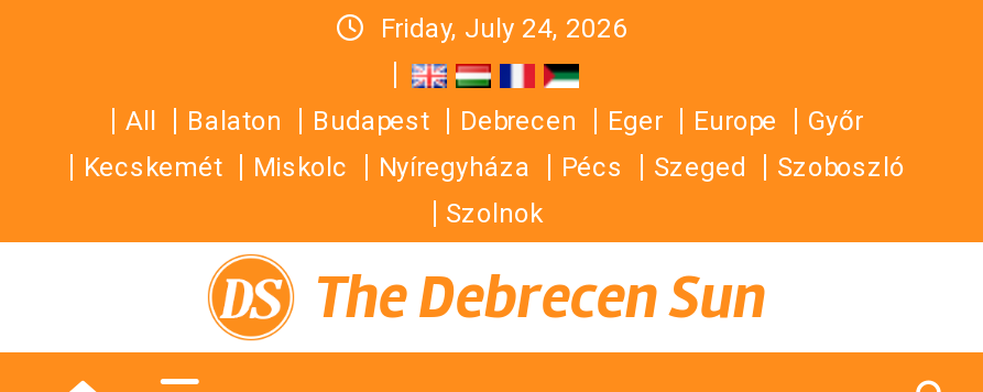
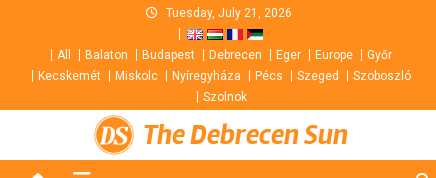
[381,13,627,44] Friday, July 24, 2026 -> [166,6,292,20] Tuesday, July 21, 2026

